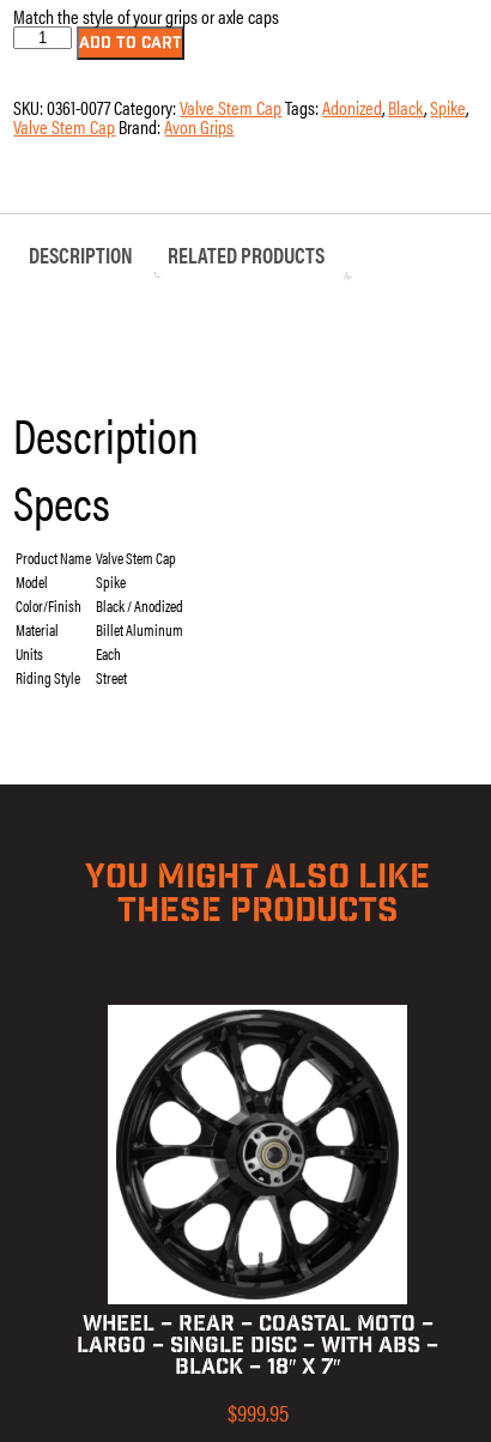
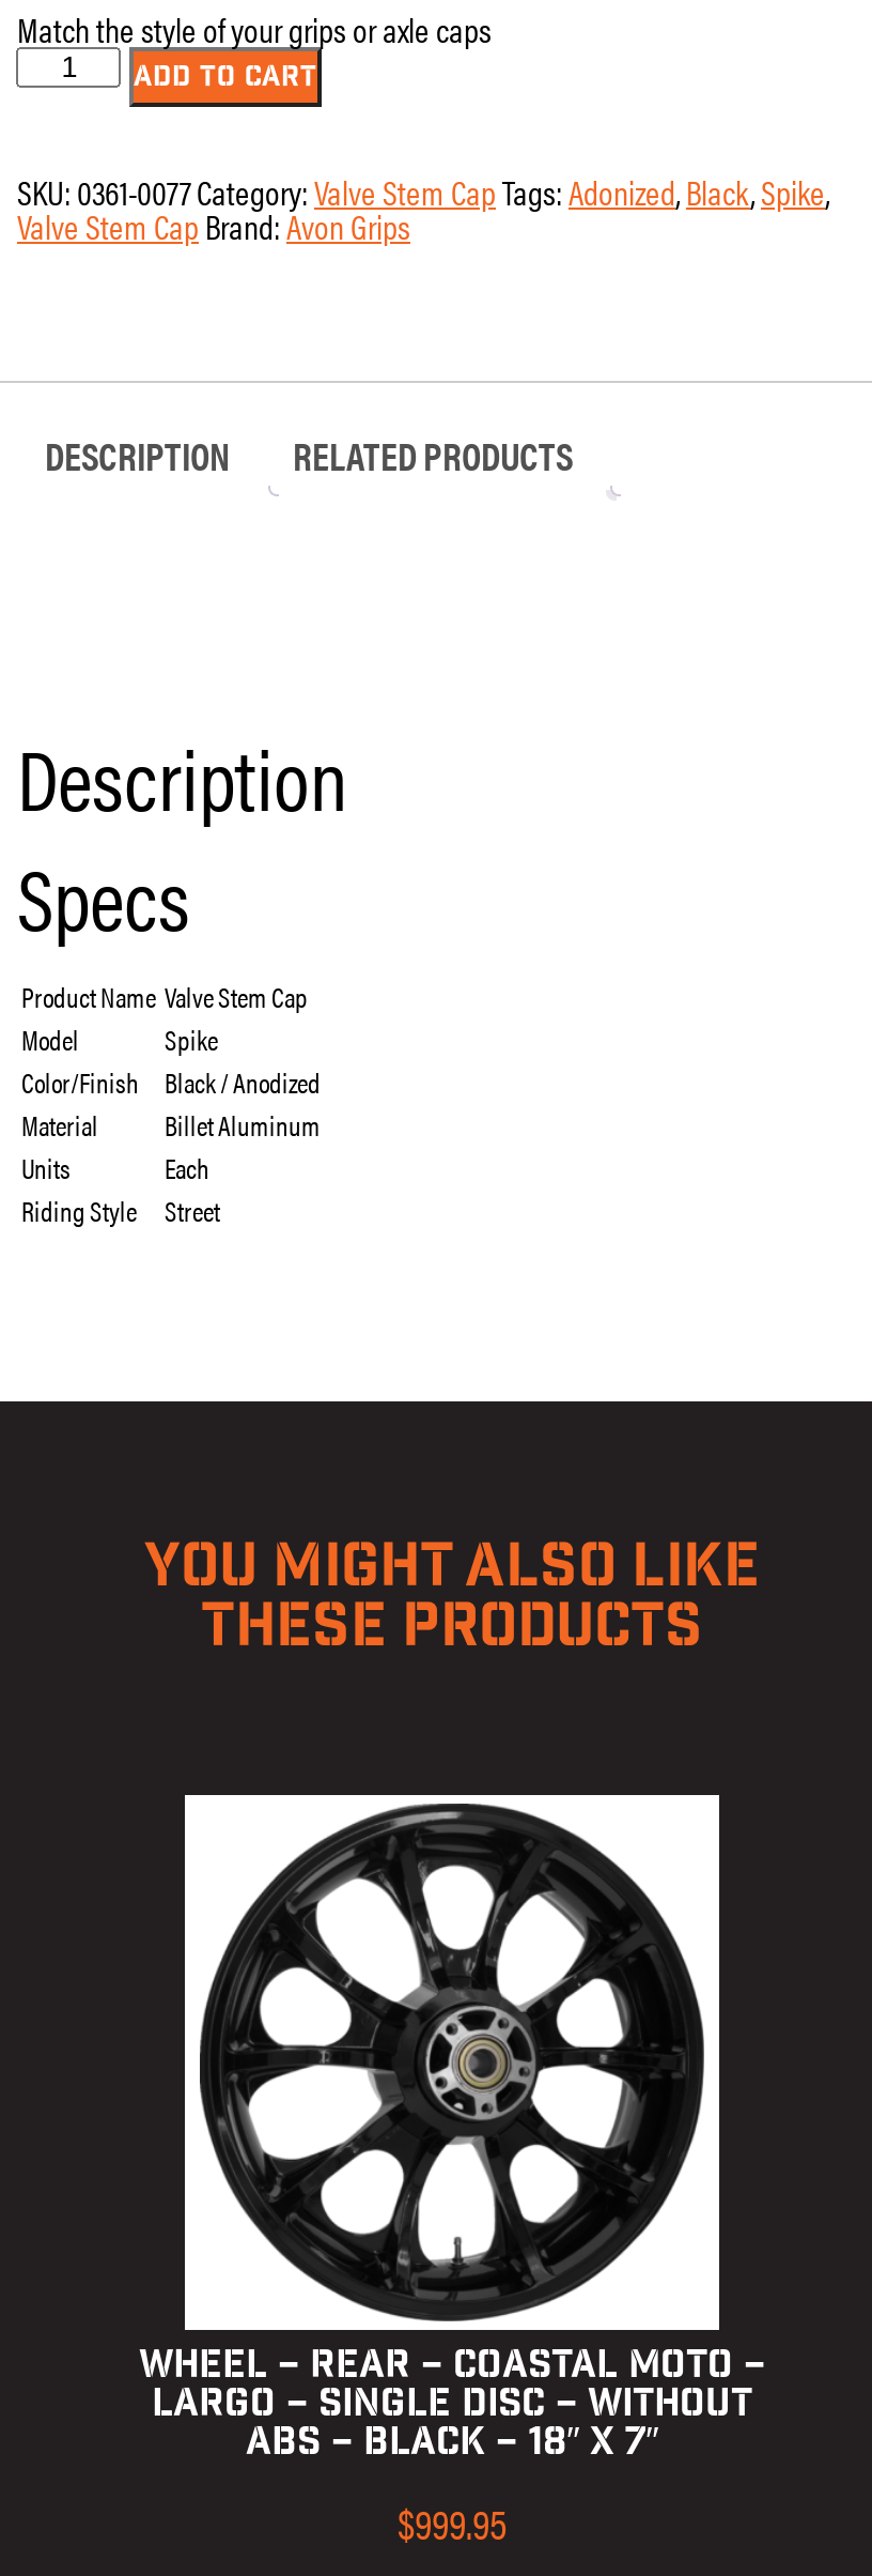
[77,1332,438,1381] LARGO – SINGLE DISC – WITH ABS – | BLACK – 18″ X 7″ -> [152,2379,752,2467] LARGO – SINGLE DISC – WITHOUT | ABS – BLACK – 18″ X 7″

